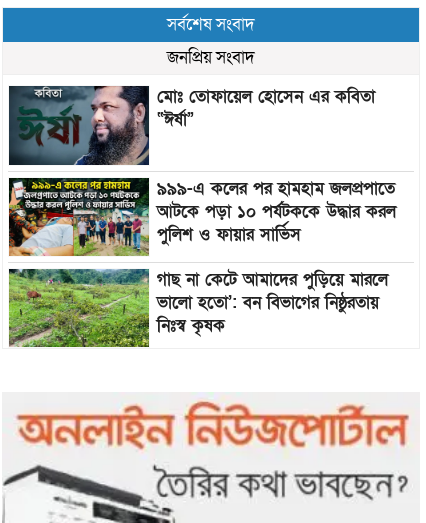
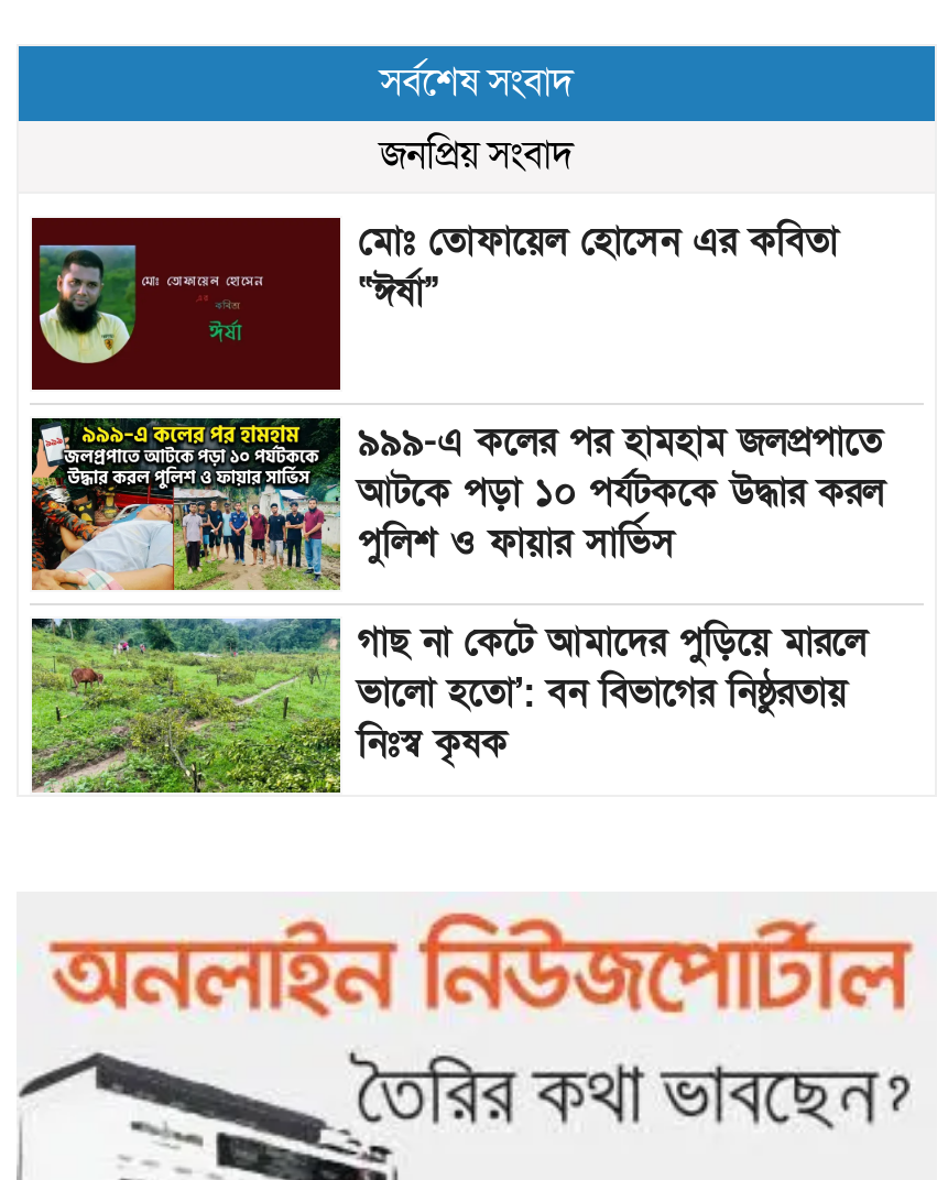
[9,85,150,166] [image] -> [32,215,342,393] [image]

